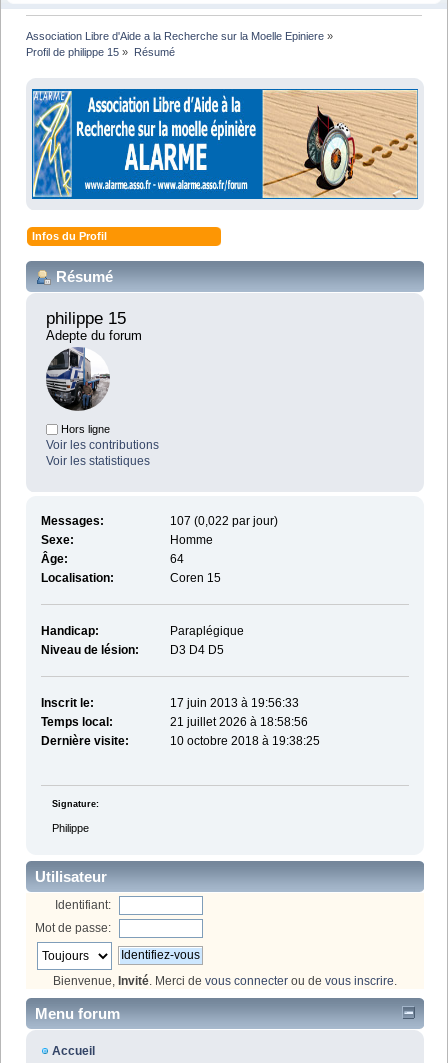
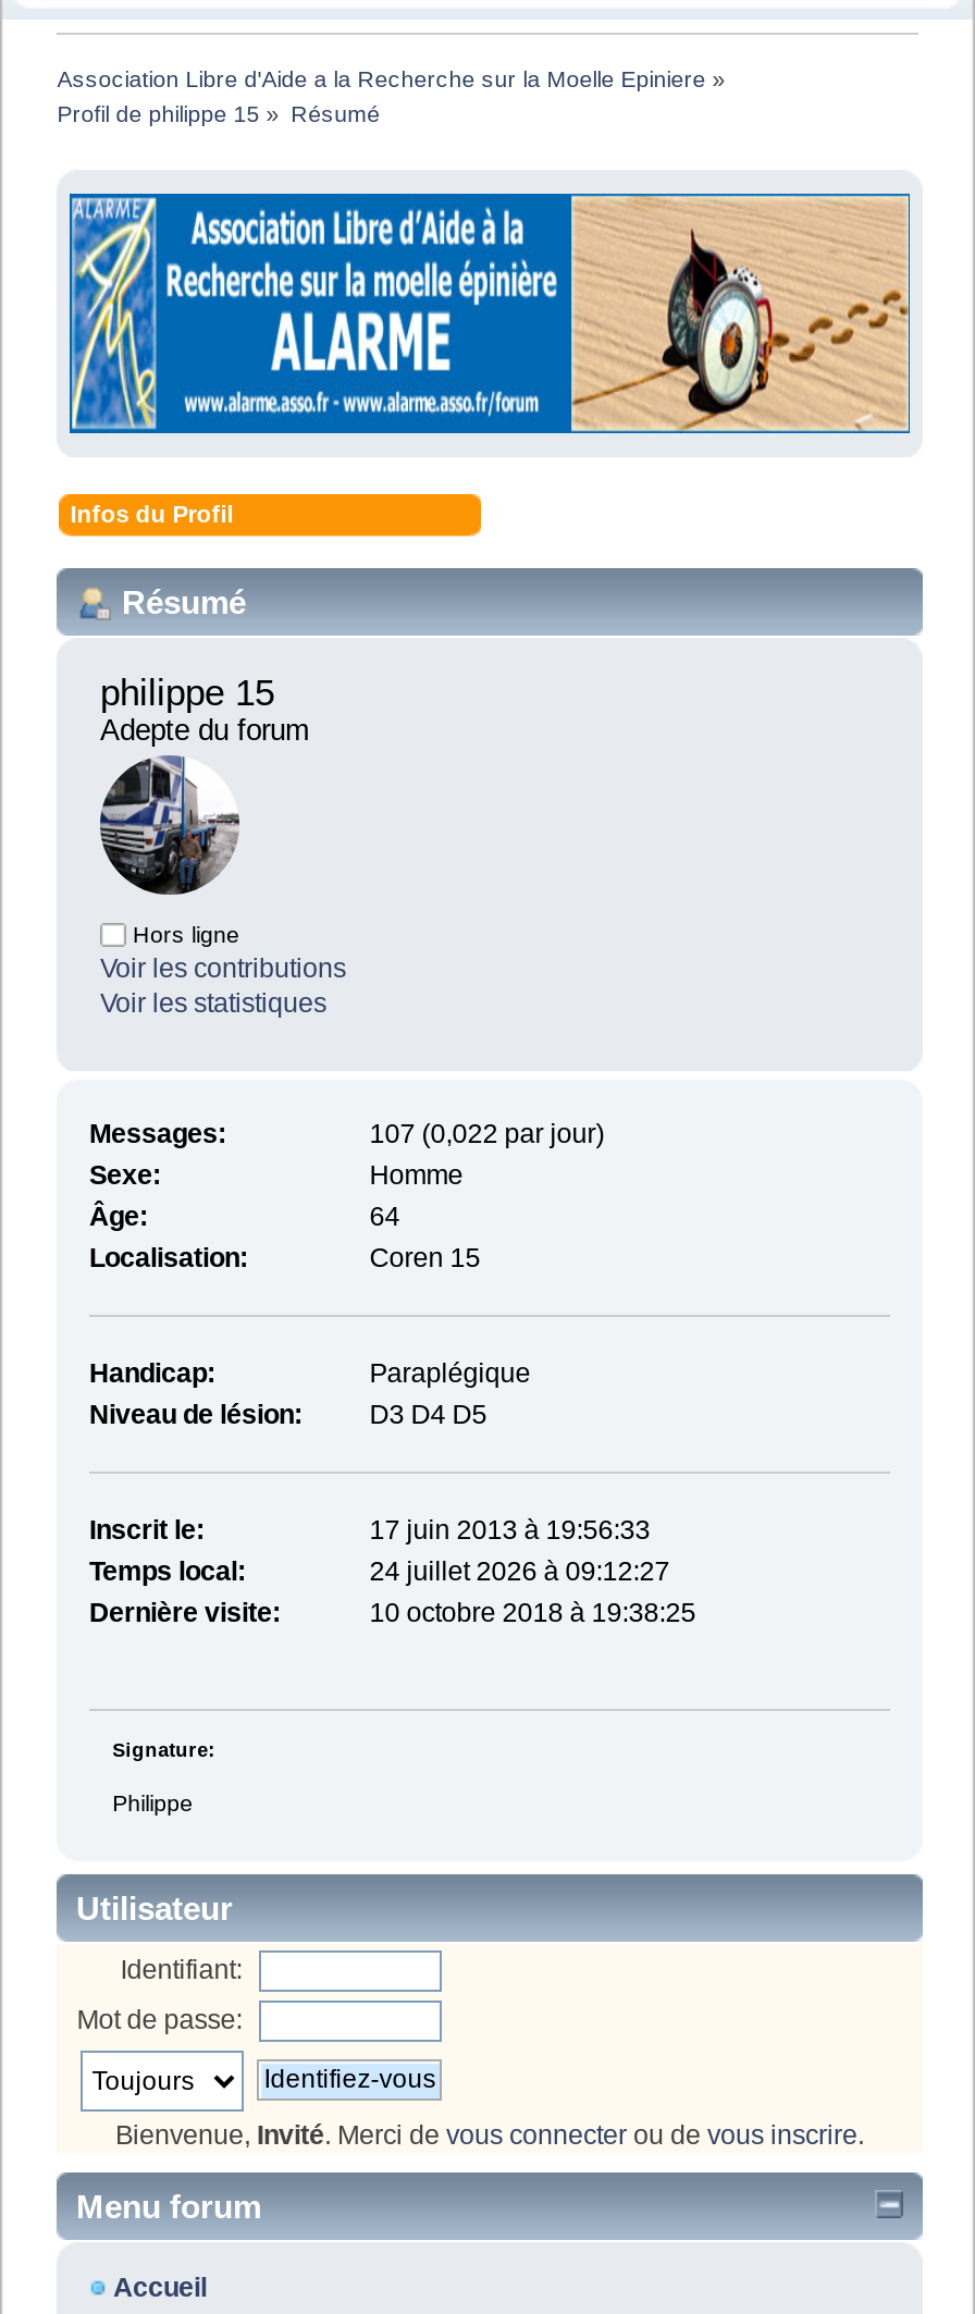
[170,715,308,729] 21 juillet 2026 à 18:58:56 -> [370,1558,670,1588] 24 juillet 2026 à 09:12:27

